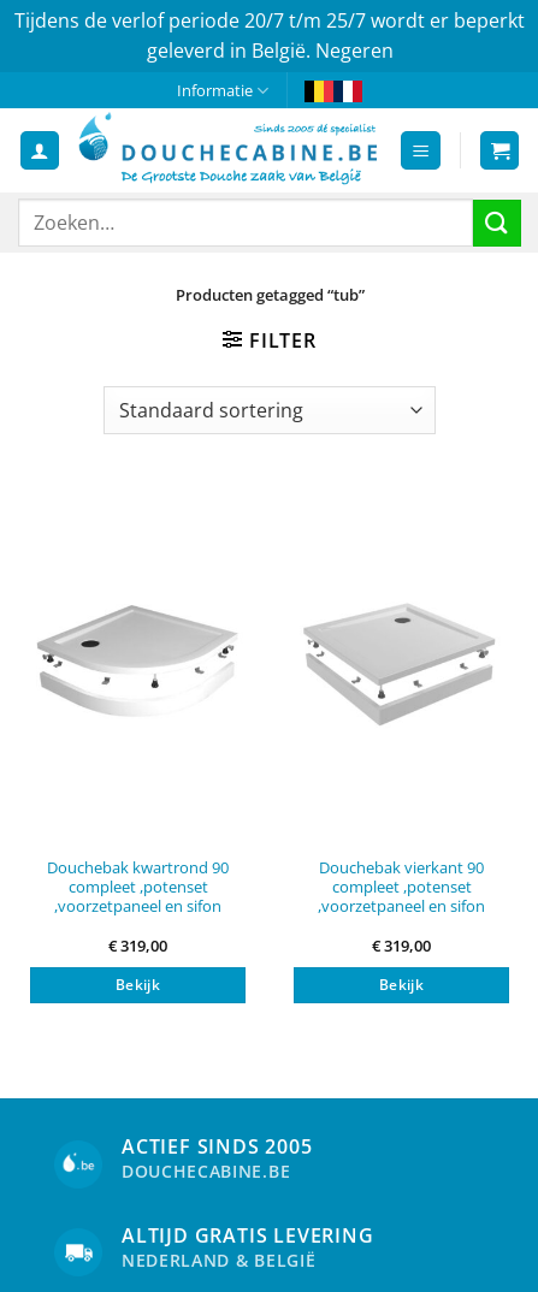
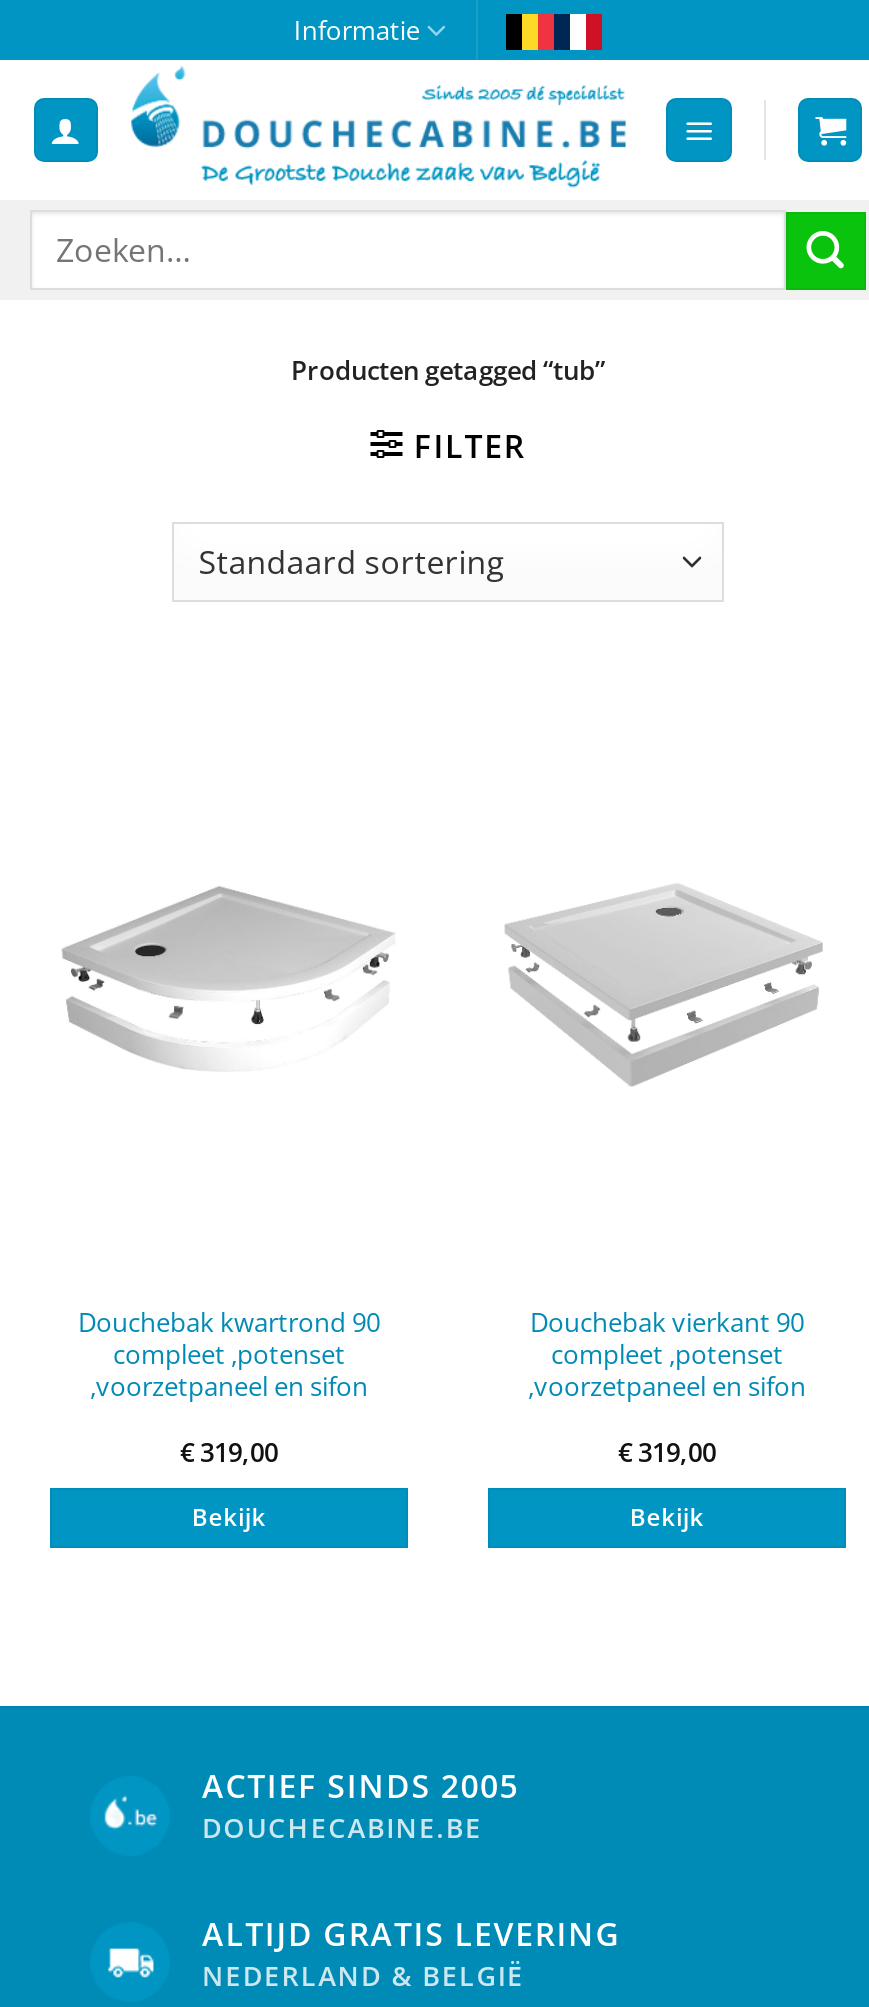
[14,7,525,64] Tijdens de verlof periode 20/7 t/m 25/7 wordt er beperkt | geleverd in België. Negeren -> none

